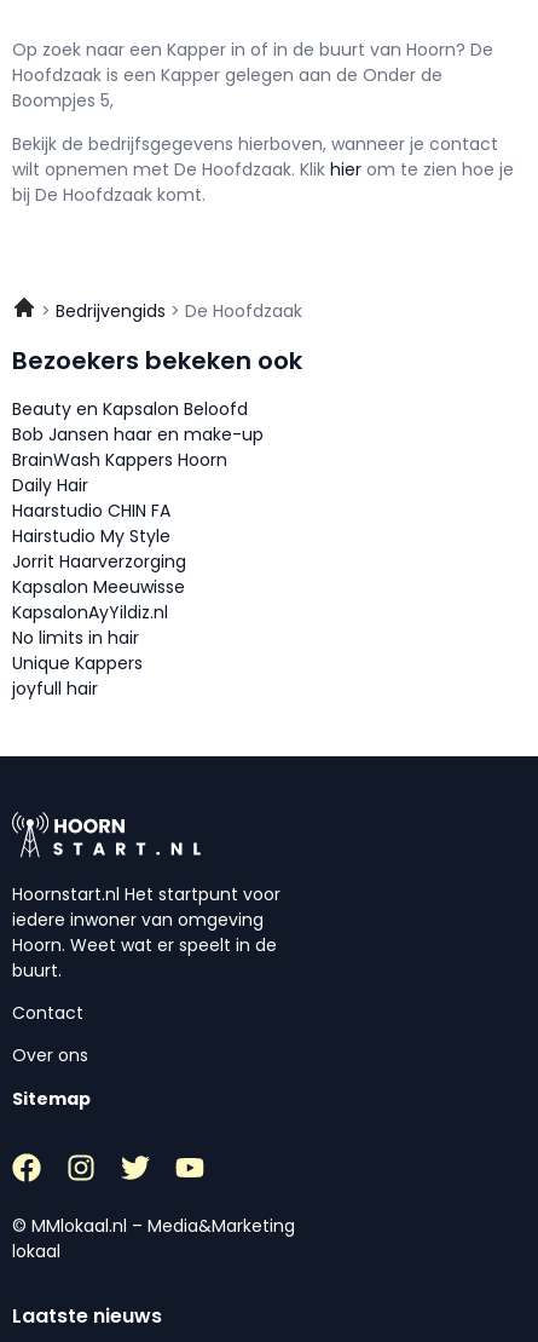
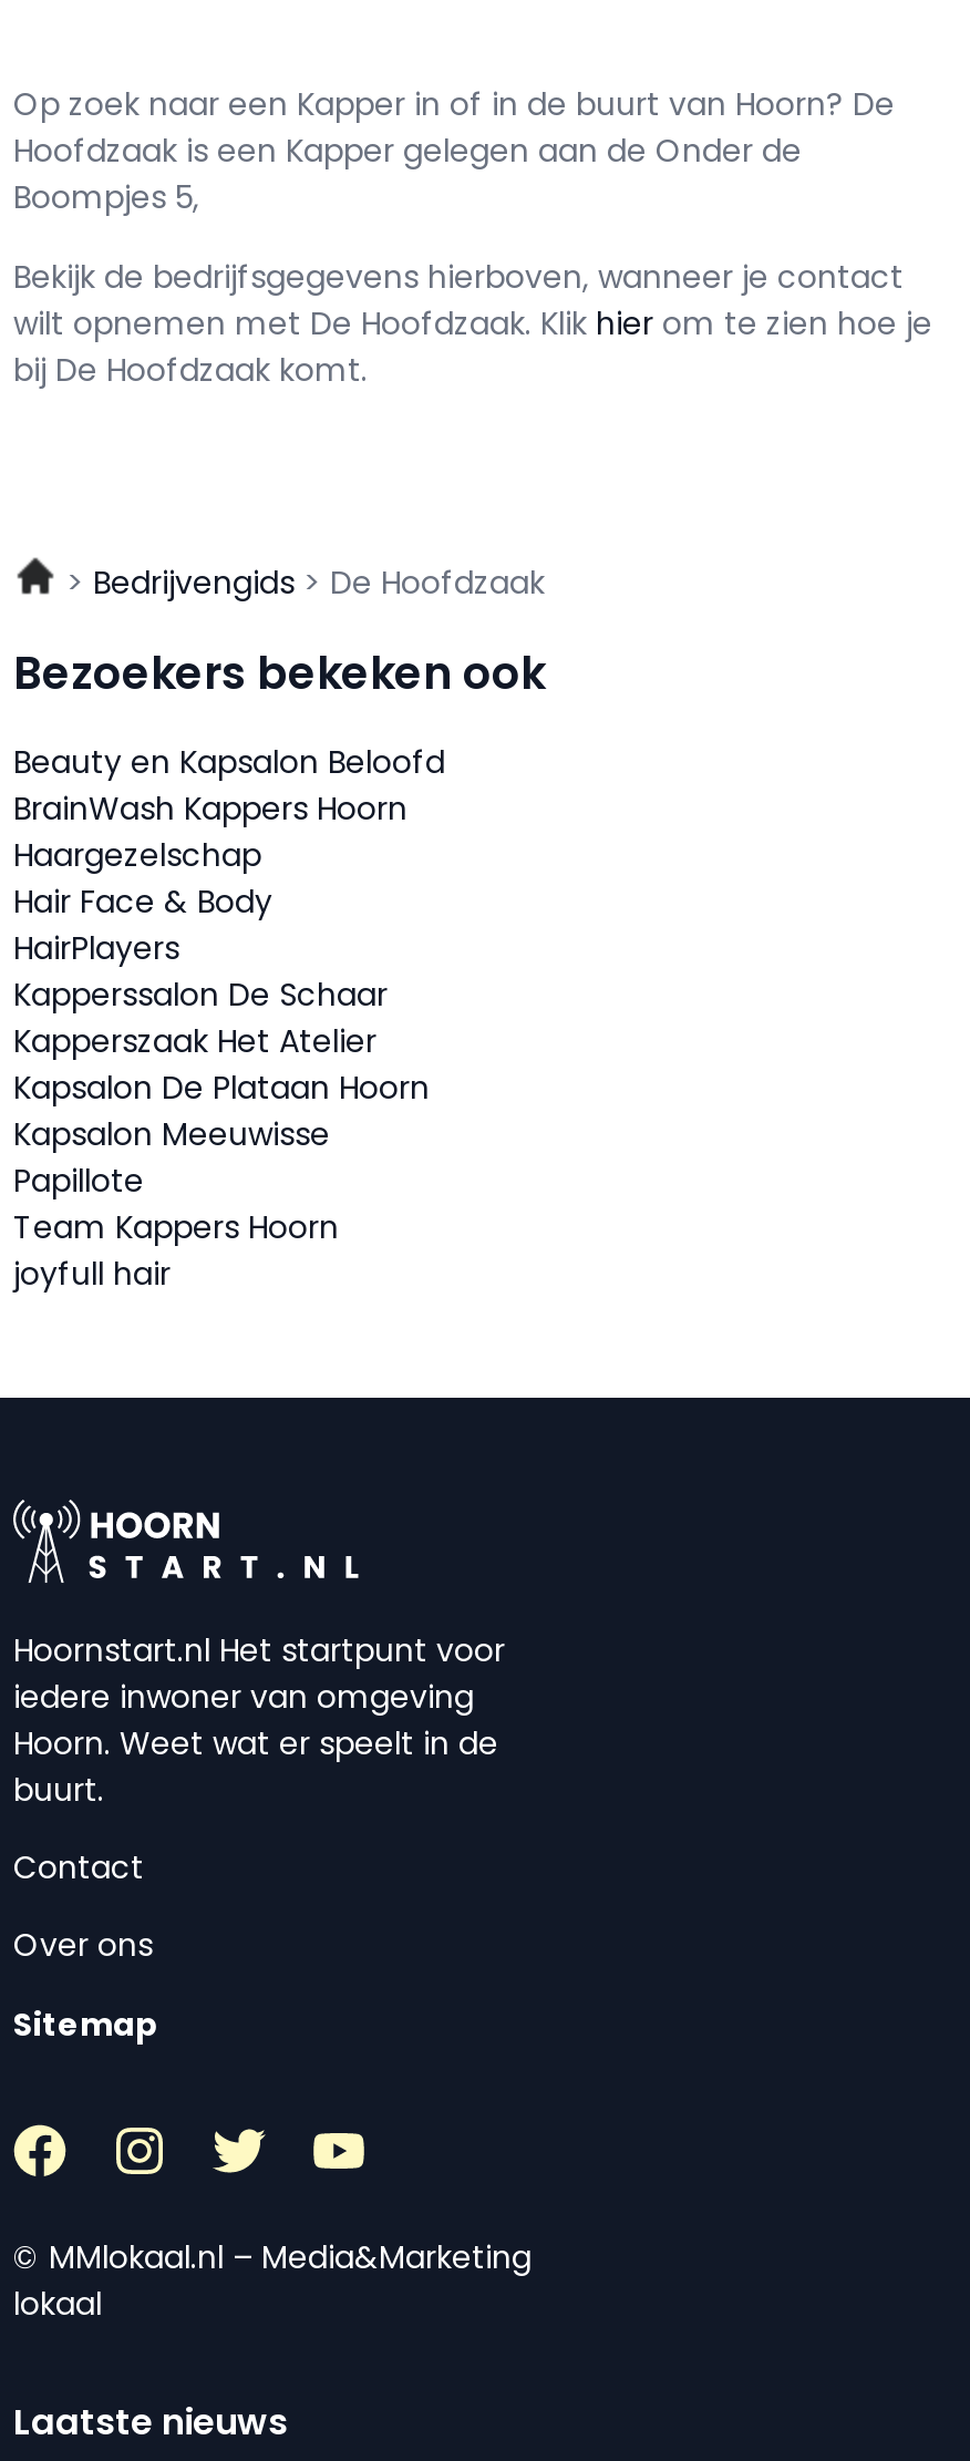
[12,422,264,447] Bob Jansen haar en make-up -> none
moved [12,448,227,472] -> [13,786,407,831]: BrainWash Kappers Hoorn
[12,473,186,574] Daily Hair | Haarstudio CHIN FA | Hairstudio My Style | Jorrit Haarverzorging -> [13,833,430,1110] Haargezelschap | Hair Face & Body | HairPlayers | Kapperssalon De Schaar | Kapperszaak Het Atelier | Kapsalon De Plataan Hoorn
moved [12,575,185,599] -> [13,1112,330,1156]: Kapsalon Meeuwisse
[12,600,168,675] KapsalonAyYildiz.nl | No limits in hair | Unique Kappers -> [13,1159,339,1249] Papillote | Team Kappers Hoorn

